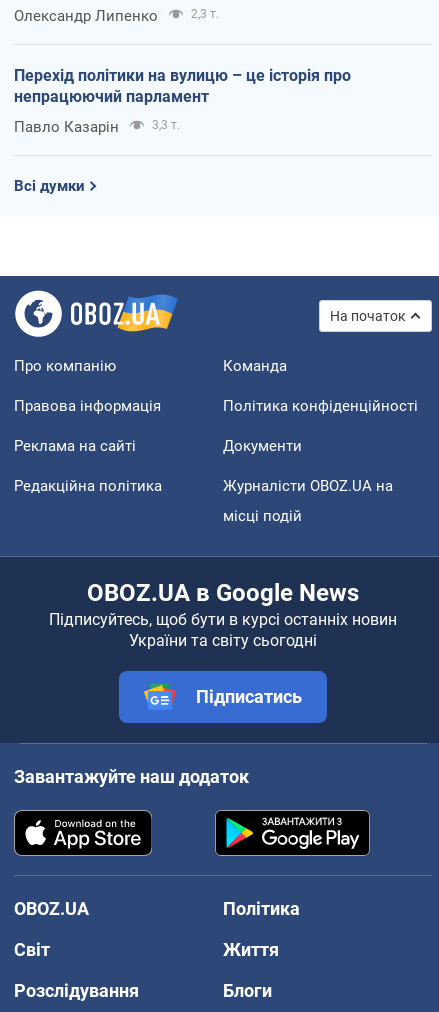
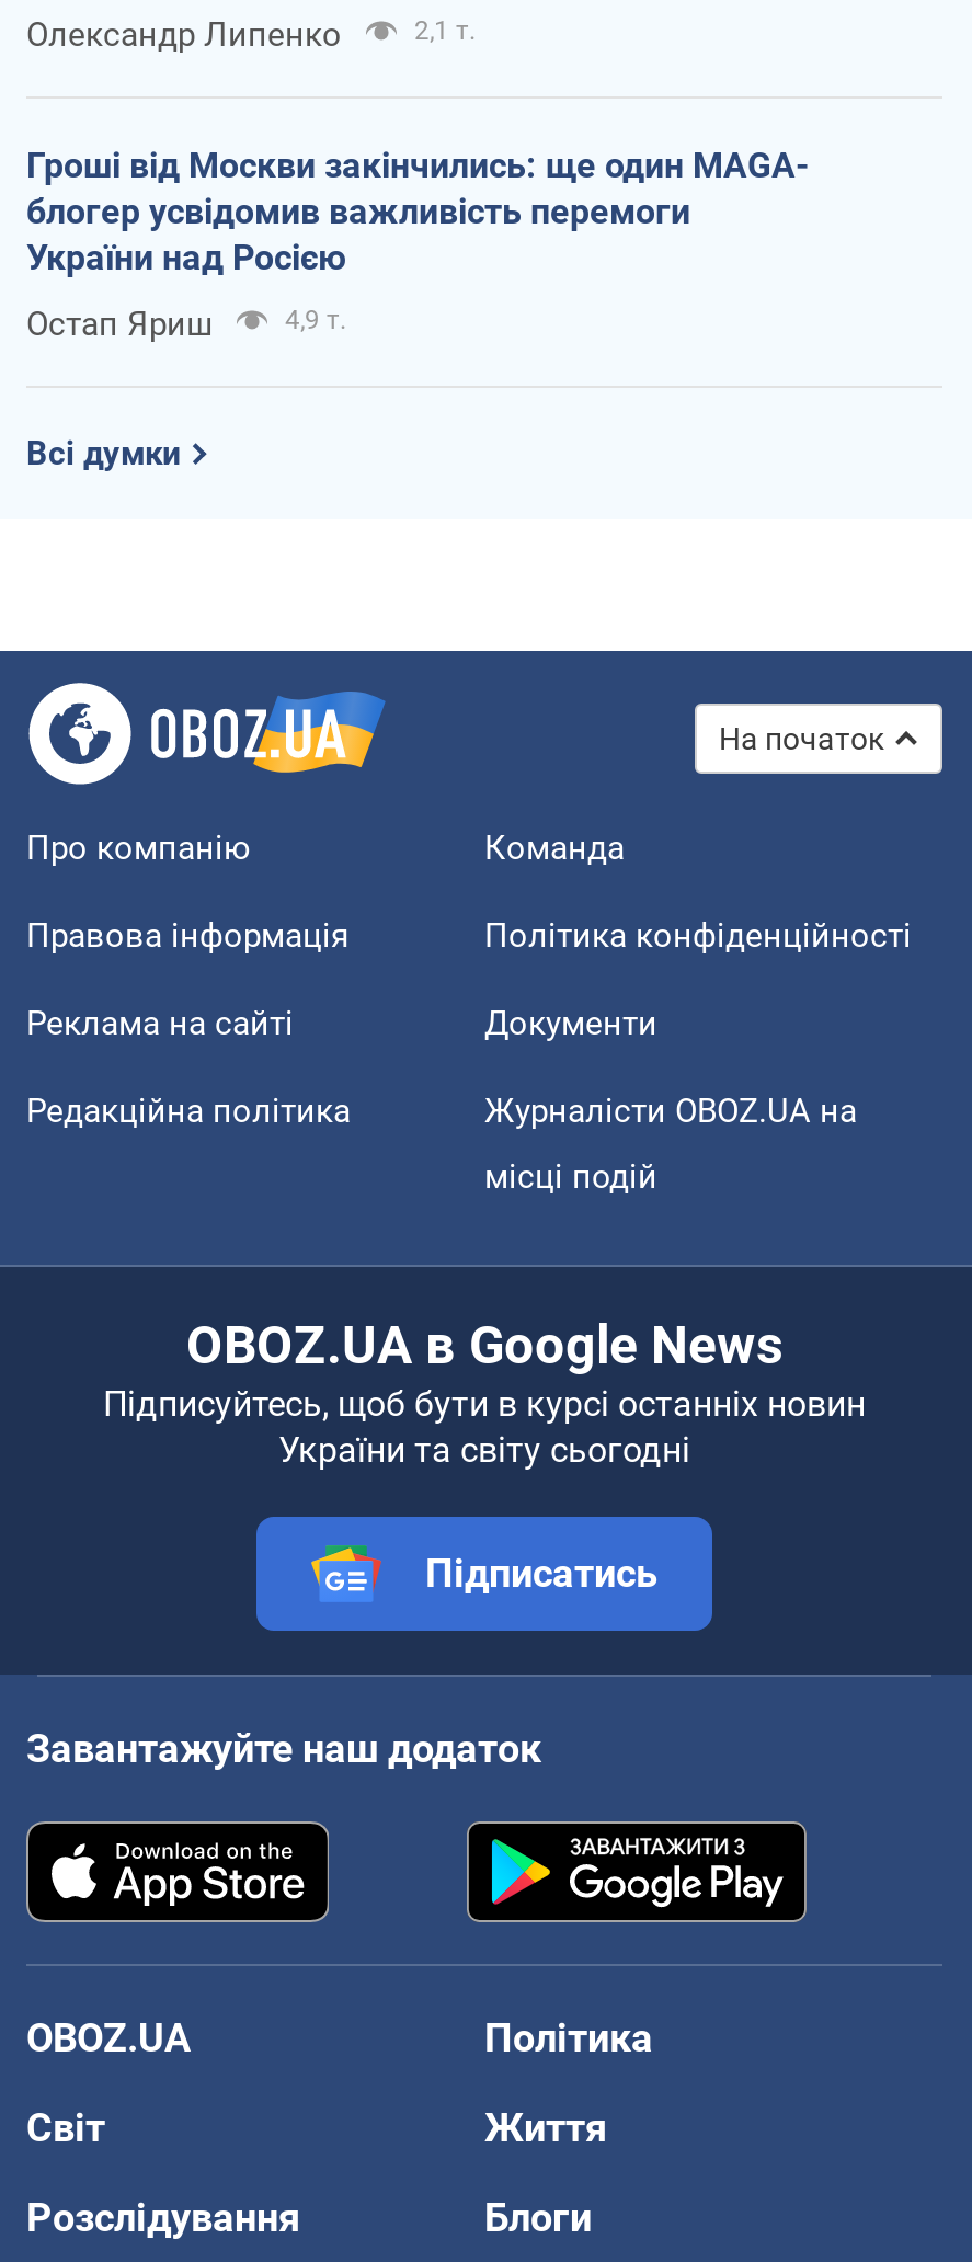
[191,7,219,21] 2,3 т. -> [414,15,476,45] 2,1 т.
[14,66,351,106] Перехід політики на вулицю – це історія про | непрацюючий парламент -> [26,144,809,278] Гроші від Москви закінчились: ще один MAGA- | блогер усвідомив важливість перемоги | України над Росією
[14,118,180,136] Павло Казарін | 3,3 т. -> [26,304,346,343] Остап Яриш | 4,9 т.

